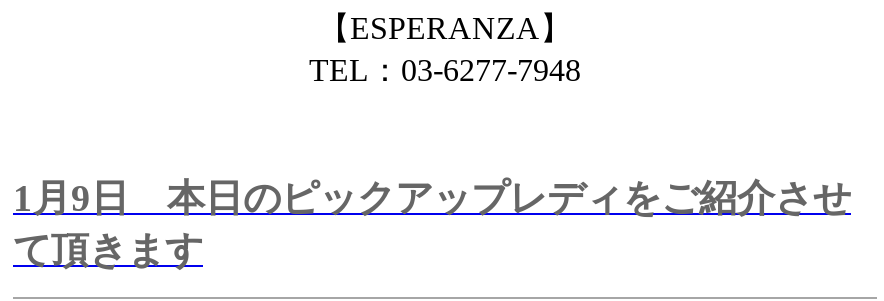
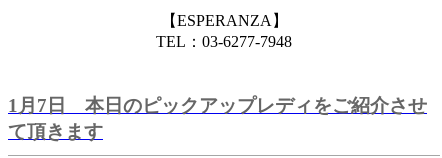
[13,176,851,218] 1月9日 本日のピックアップレディをご紹介させ -> [8,94,427,115] 1月7日 本日のピックアップレディをご紹介させ

